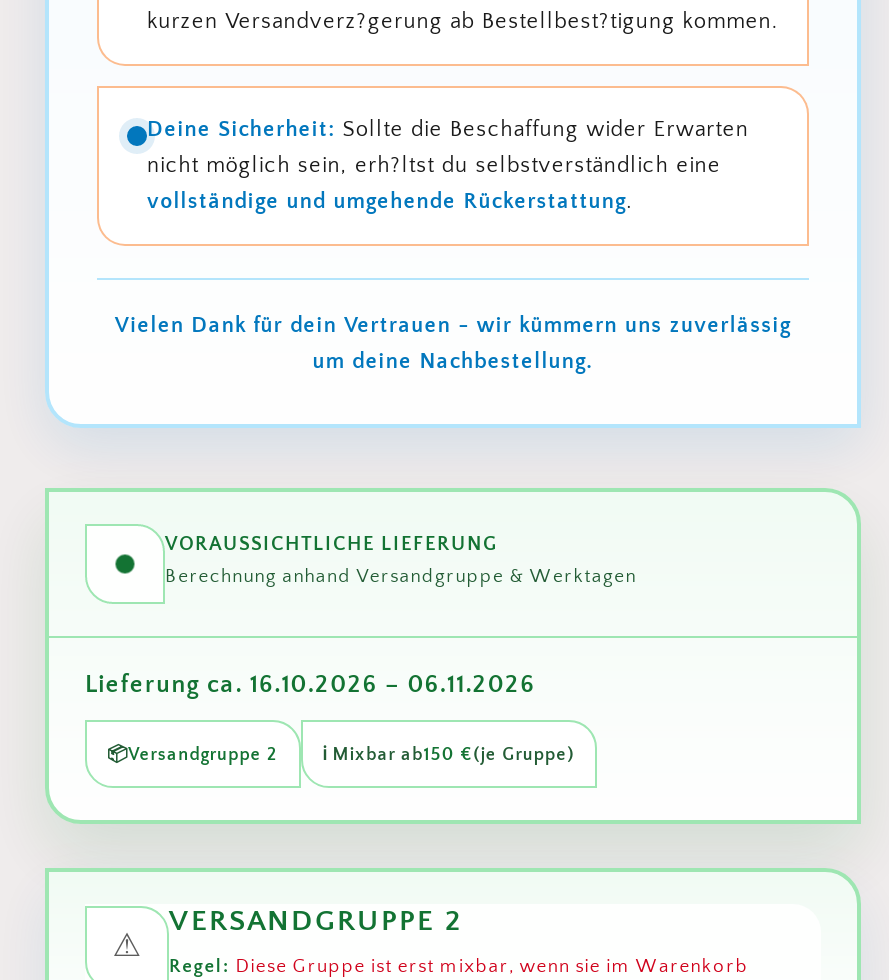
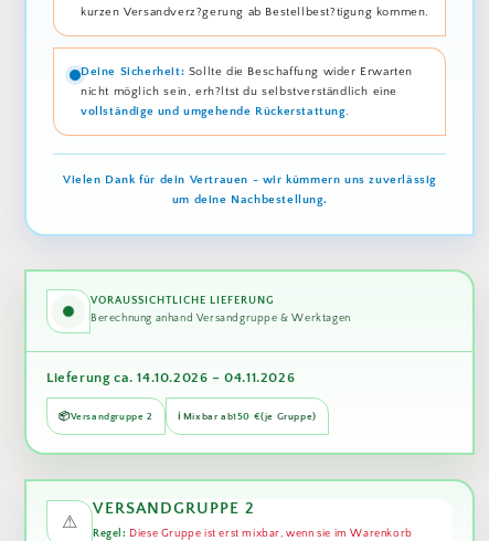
[85,669,535,697] Lieferung ca. 16.10.2026 – 06.11.2026 -> [46,369,295,385] Lieferung ca. 14.10.2026 – 04.11.2026

